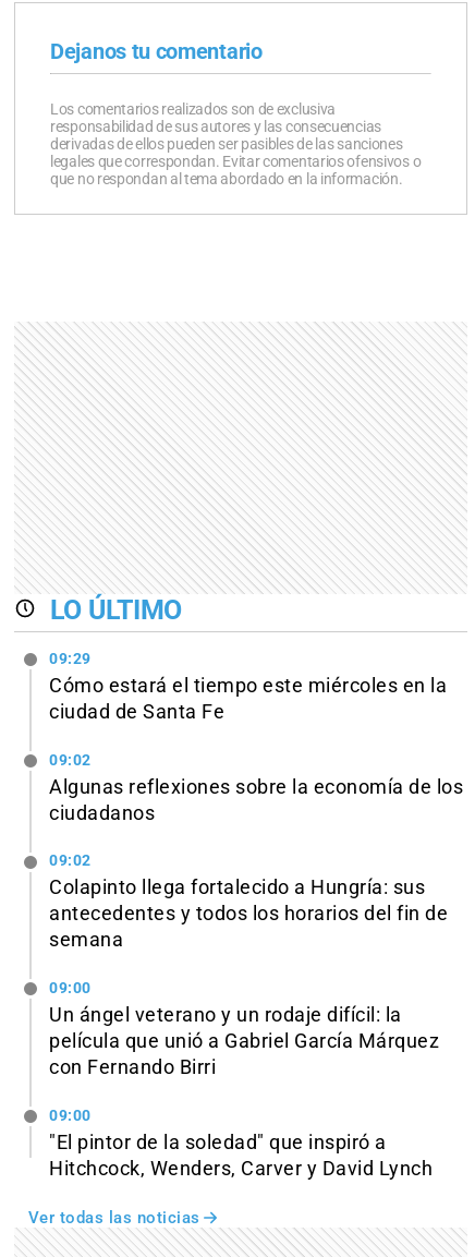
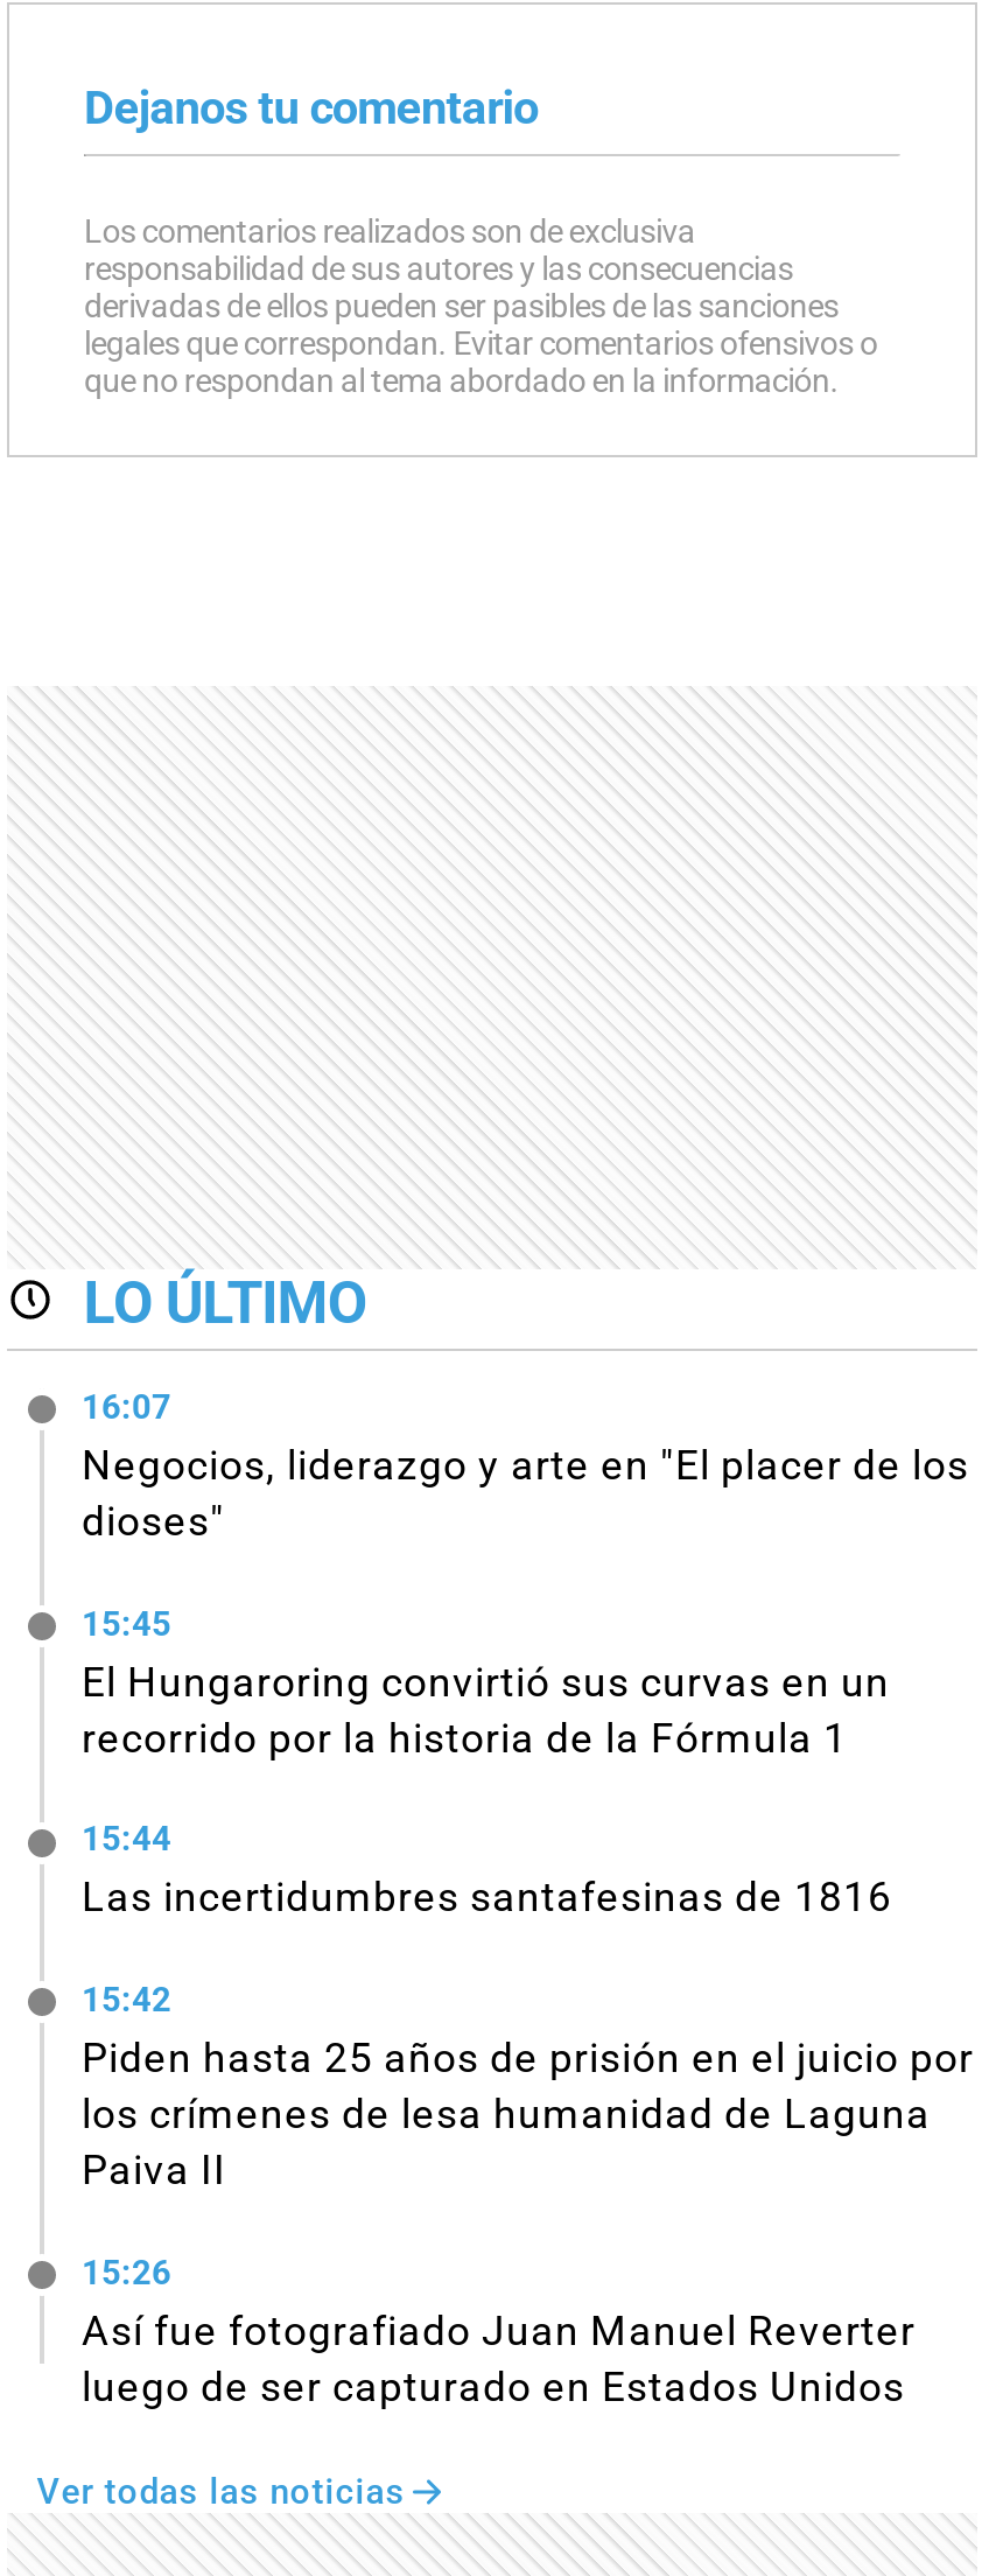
[49,650,447,723] 09:29 | Cómo estará el tiempo este miércoles en la | ciudad de Santa Fe -> [82,1388,969,1544] 16:07 | Negocios, liderazgo y arte en "El placer de los | dioses"
[49,751,463,824] 09:02 | Algunas reflexiones sobre la economía de los | ciudadanos -> [82,1604,890,1761] 15:45 | El Hungaroring convirtió sus curvas en un | recorrido por la historia de la Fórmula 1
[49,852,448,951] 09:02 | Colapinto llega fortalecido a Hungría: sus | antecedentes y todos los horarios del fin de | semana -> [82,1821,892,1921] 15:44 | Las incertidumbres santafesinas de 1816
[49,979,439,1078] 09:00 | Un ángel veterano y un rodaje difícil: la | película que unió a Gabriel García Márquez | con Fernando Birri -> [82,1981,974,2194] 15:42 | Piden hasta 25 años de prisión en el juicio por | los crímenes de lesa humanidad de Laguna | Paiva II
[49,1107,433,1180] 09:00 | "El pintor de la soledad" que inspiró a | Hitchcock, Wenders, Carver y David Lynch -> [82,2254,916,2410] 15:26 | Así fue fotografiado Juan Manuel Reverter | luego de ser capturado en Estados Unidos

